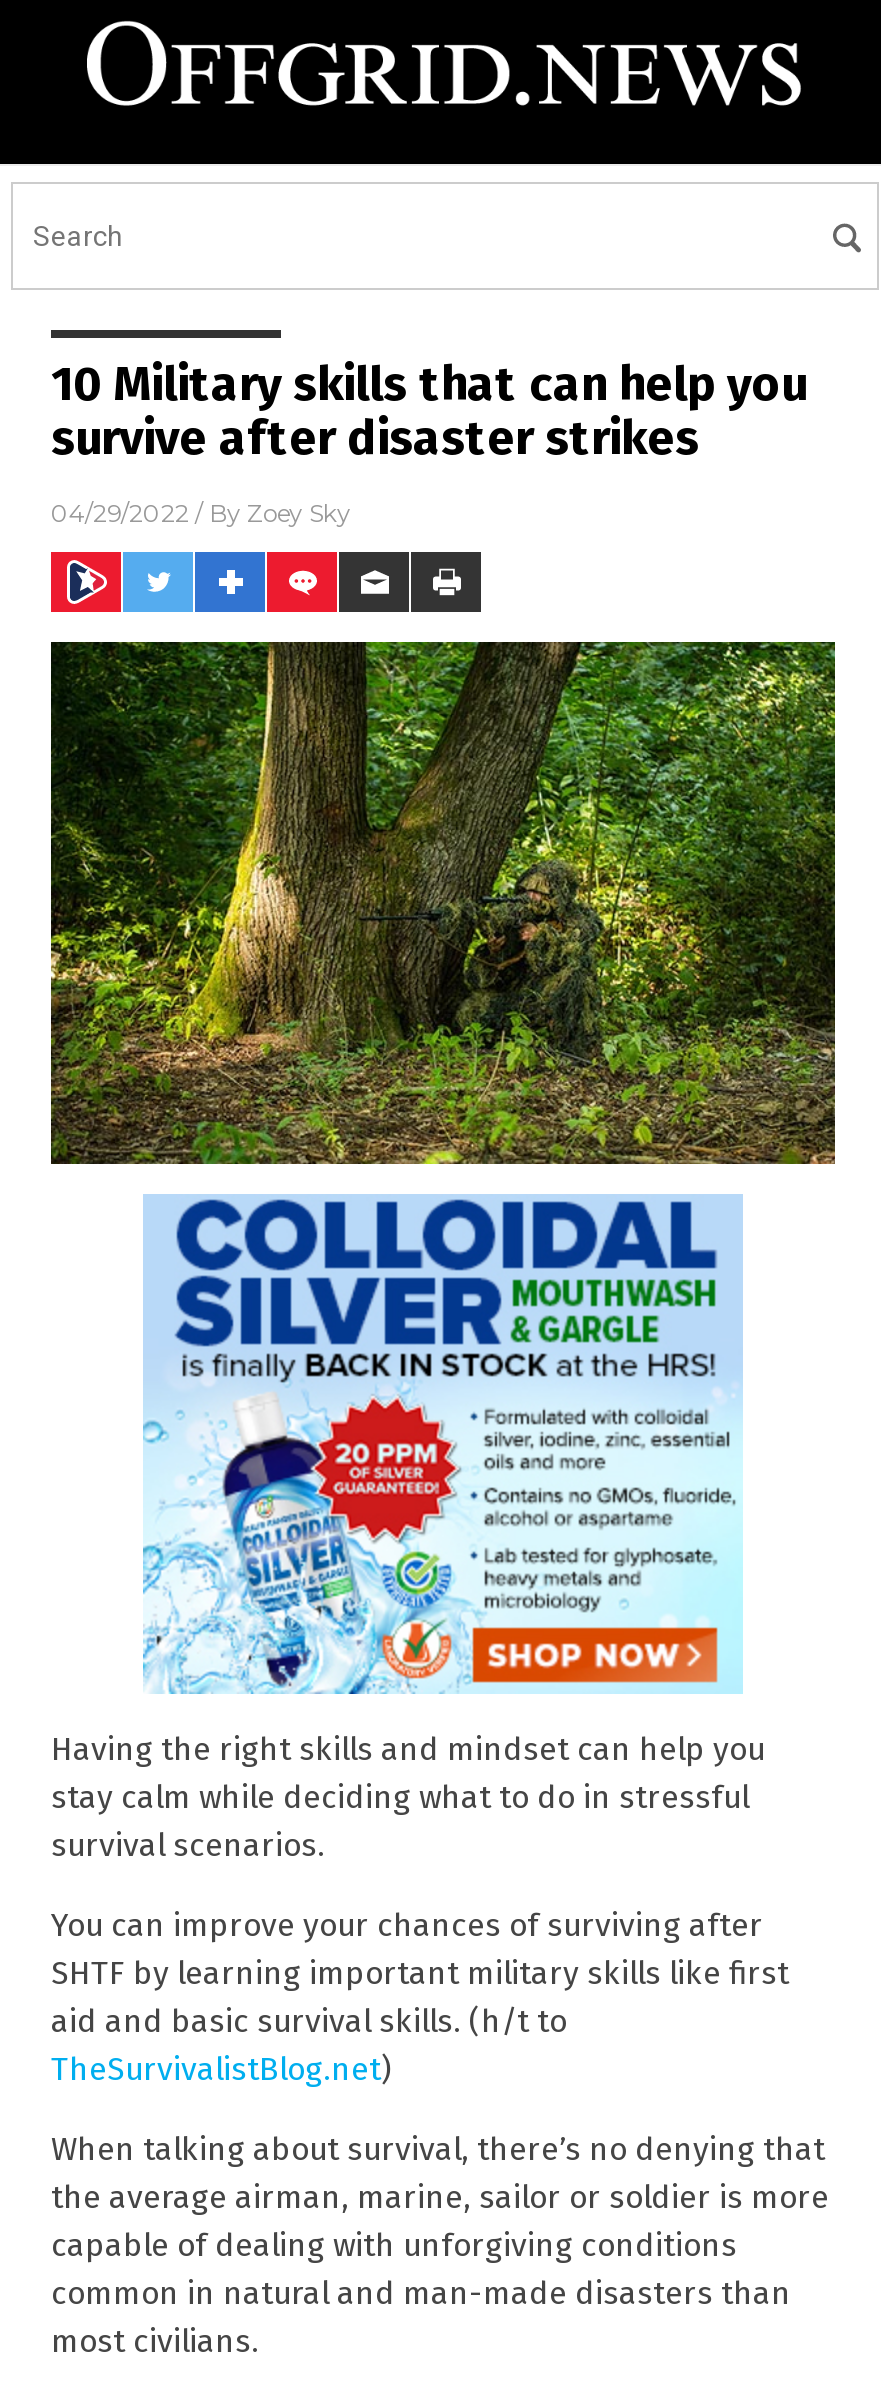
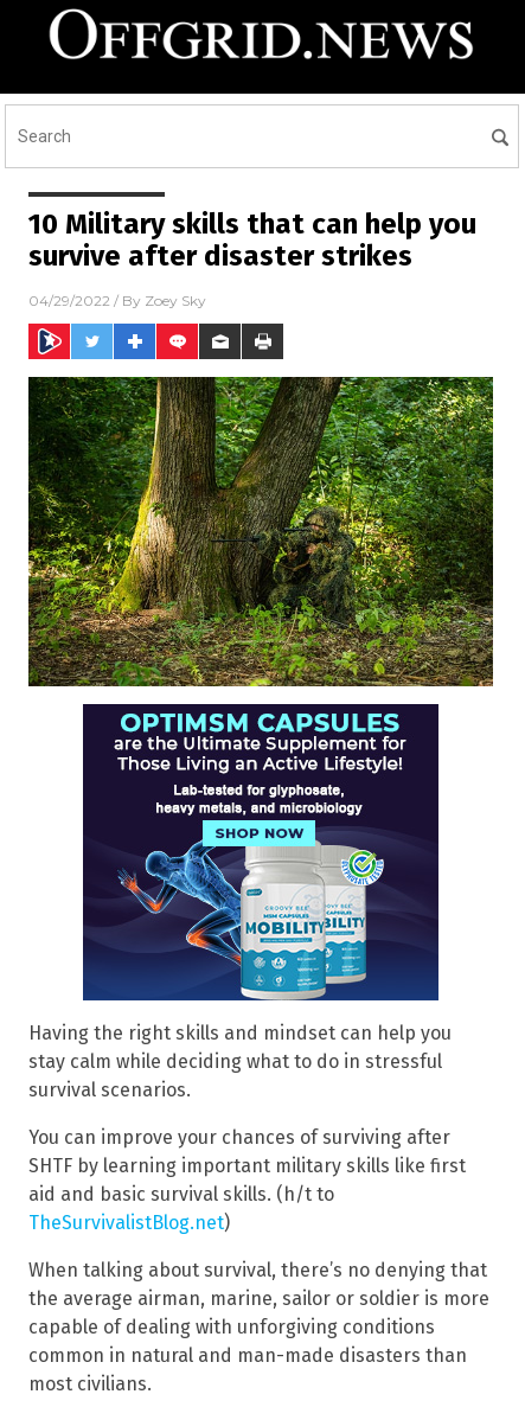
[141,1194,743,1694] [image] -> [82,703,440,1002] [image]

